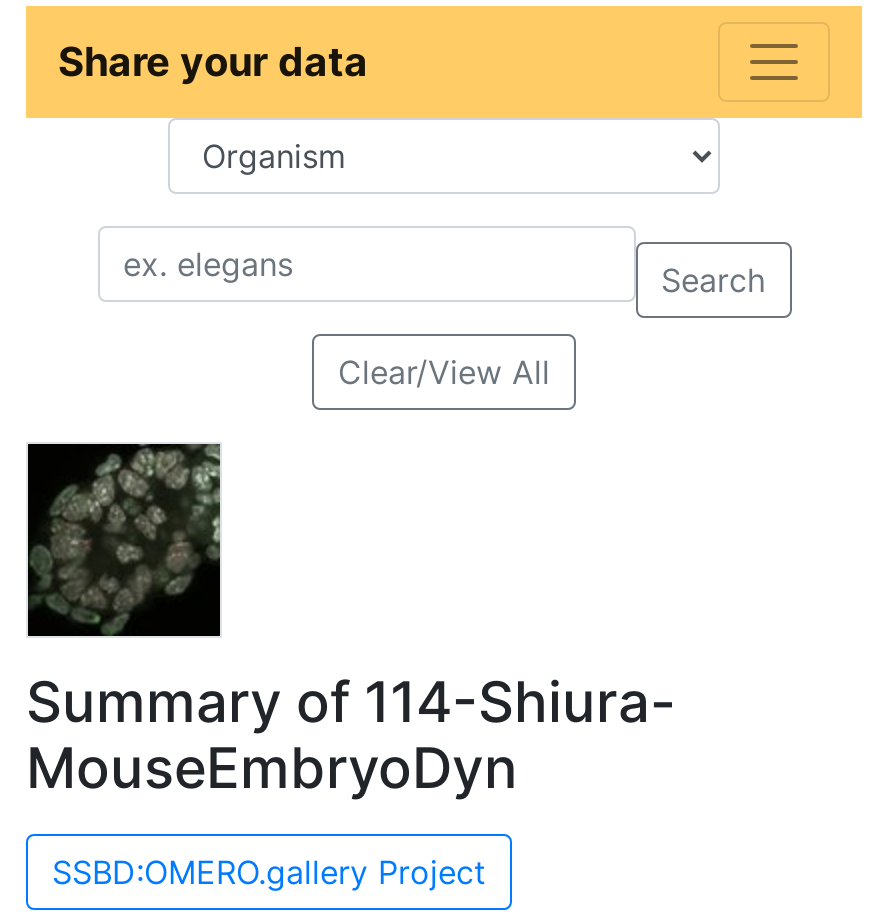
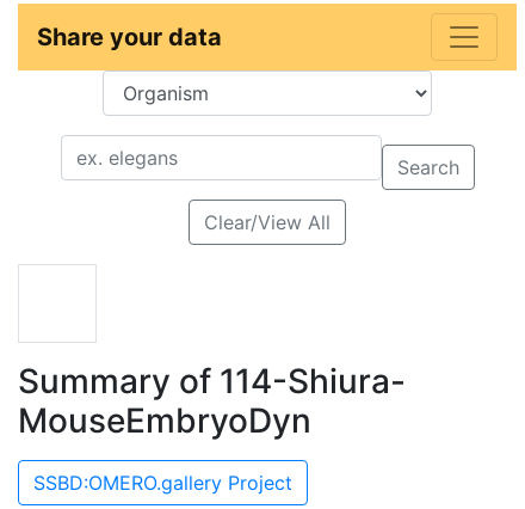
[26,442,222,638] [image] -> none

